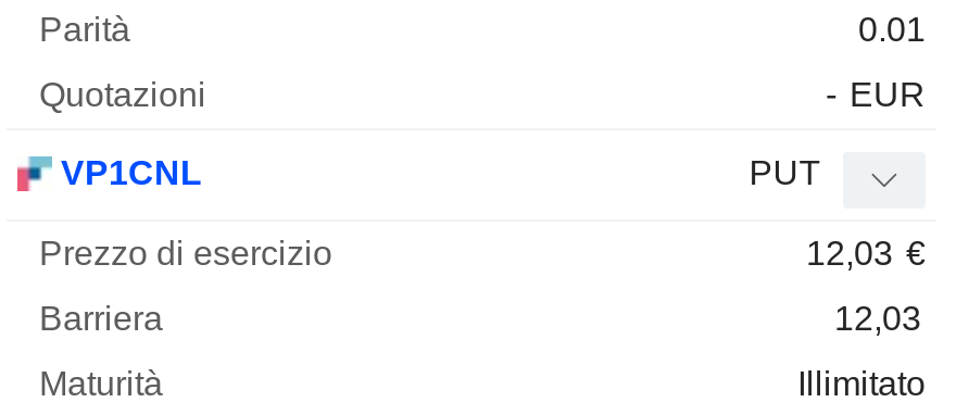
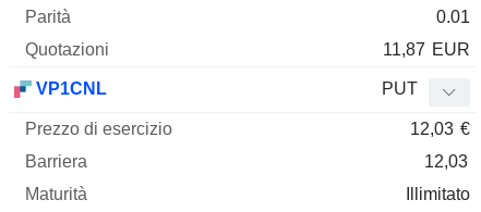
[826,76,926,113] - EUR -> [383,40,470,59] 11,87 EUR

